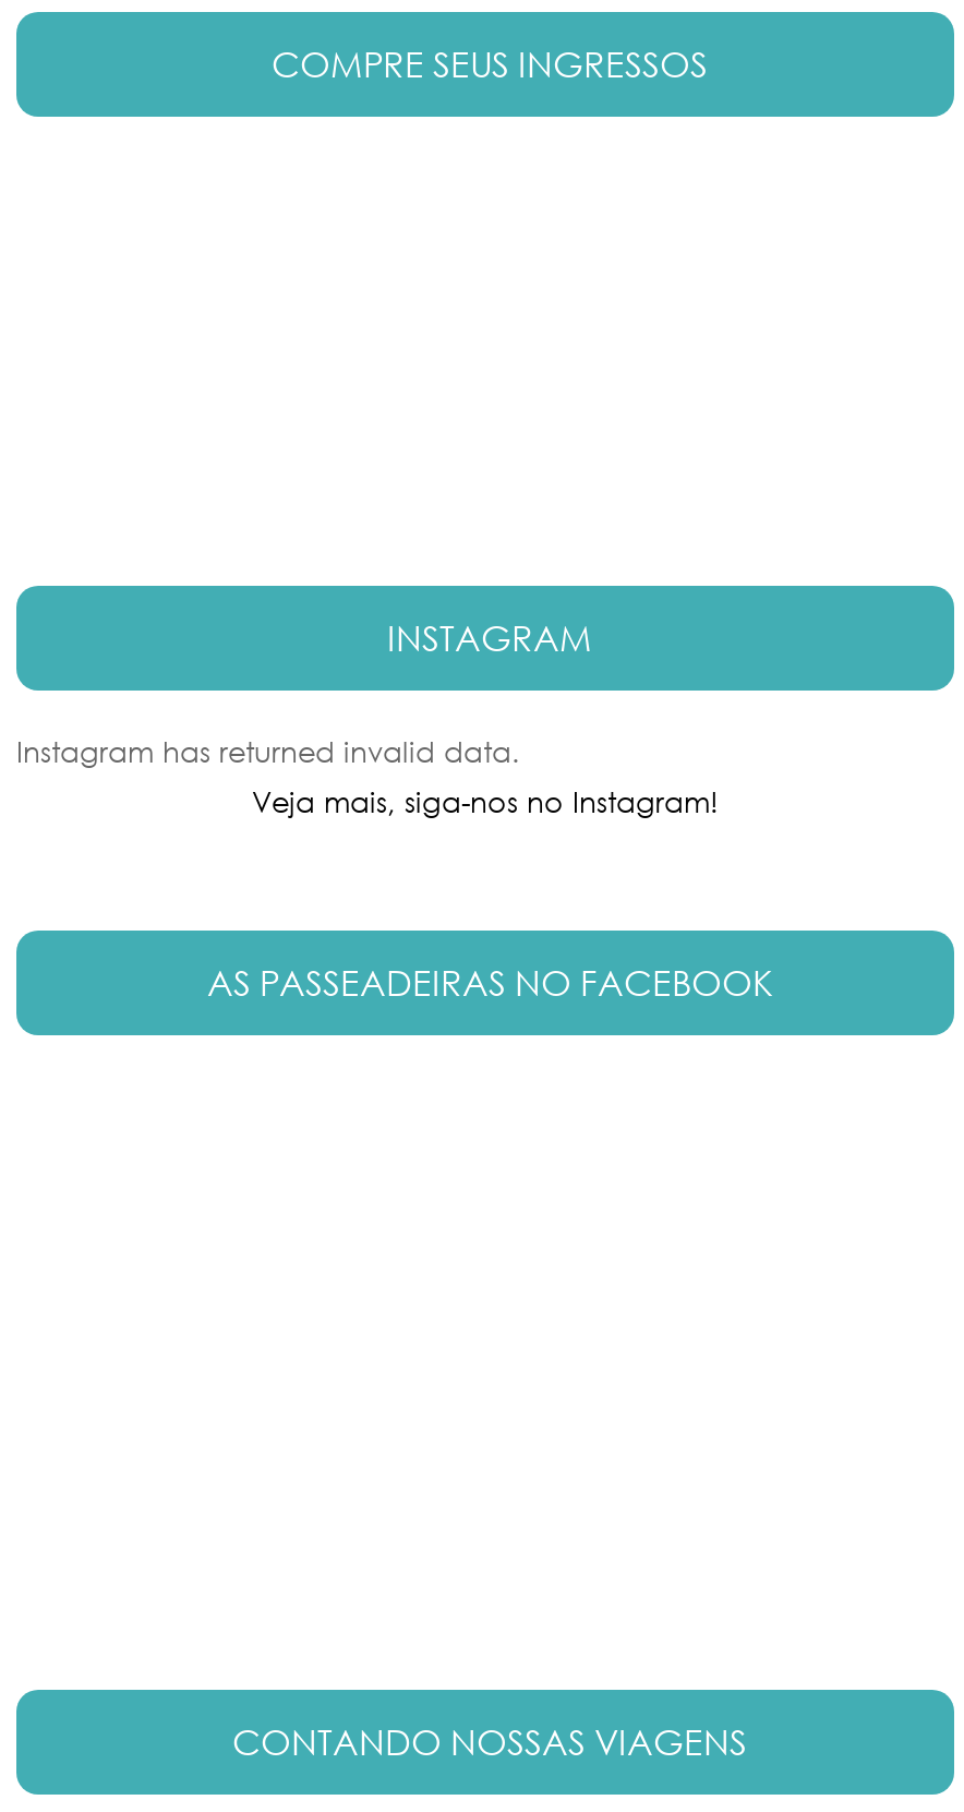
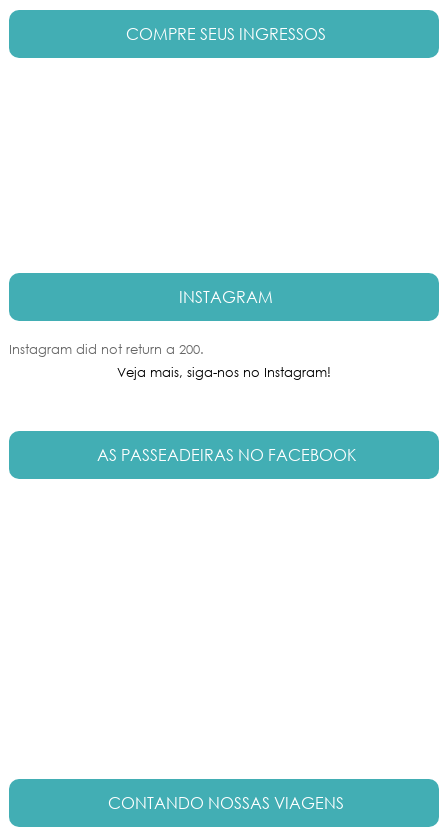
[16,734,520,771] Instagram has returned invalid data. -> [9,341,204,358] Instagram did not return a 200.

